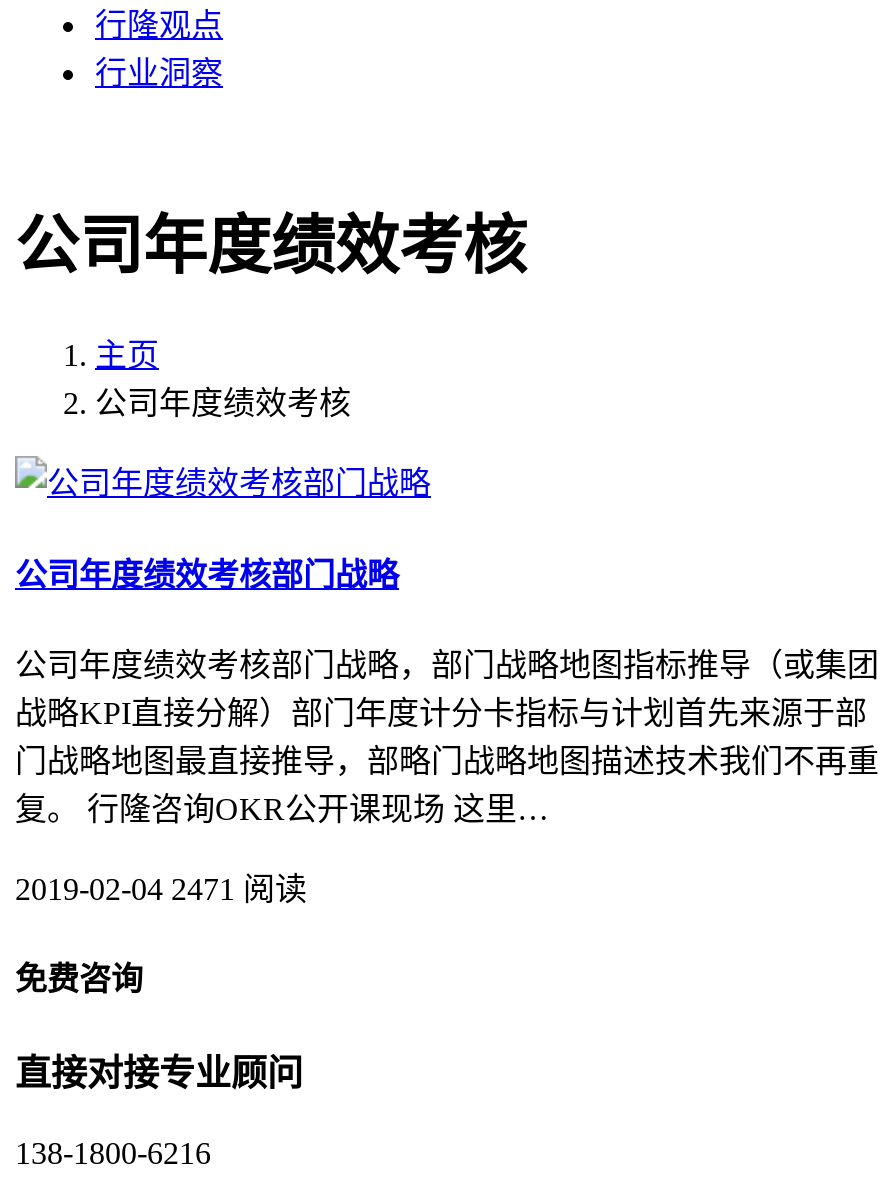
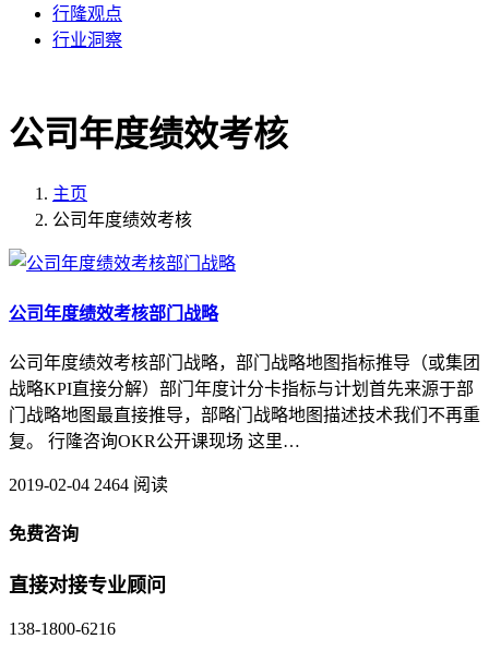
[15,872,307,906] 2019-02-04 2471 阅读 -> [9,475,168,494] 2019-02-04 2464 阅读

